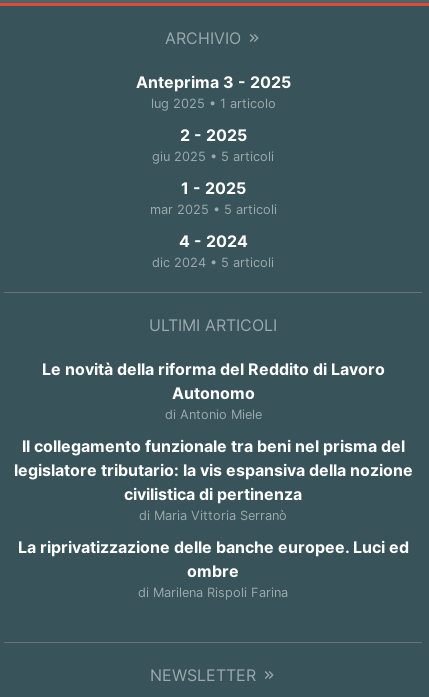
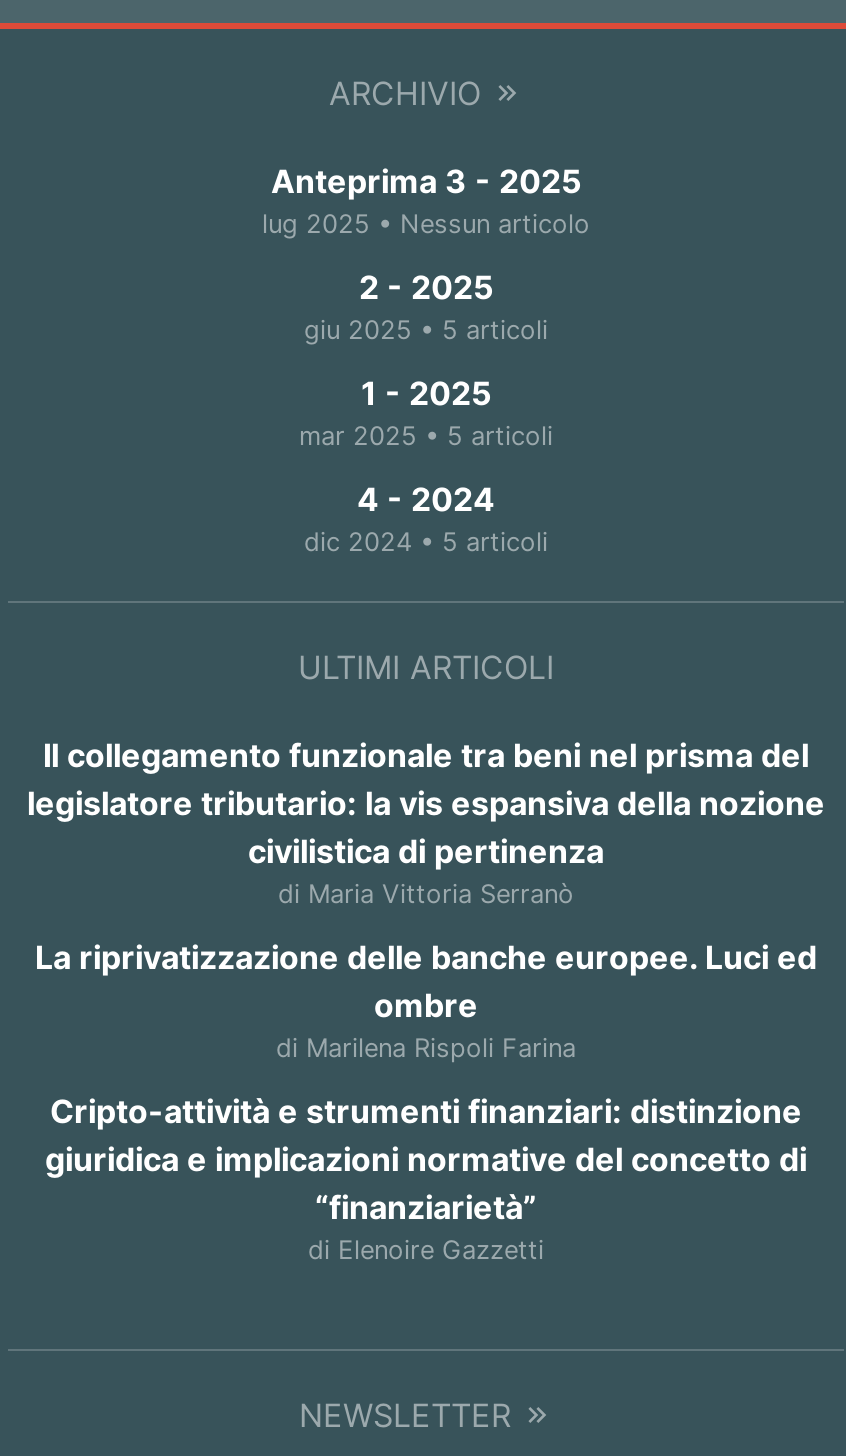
[150,96,275,111] lug 2025 • 1 articolo -> [262,209,590,239] lug 2025 • Nessun articolo
[41,359,384,422] Le novità della riforma del Reddito di Lavoro | Autonomo | di Antonio Miele -> none
moved [13,436,412,600] -> [27,735,825,1063]: Il collegamento funzionale tra beni nel prisma del | legislatore tributario: la vis espansiva della nozione | civilistica di pertinenza | di Maria Vittoria Serranò | La riprivatizzazione delle banche europee. Luci ed | ombre | di Marilena Rispoli Farina
none -> [45,1091,807,1265] Cripto-attività e strumenti finanziari: distinzione | giuridica e implicazioni normative del concetto di | “finanziarietà” | di Elenoire Gazzetti

